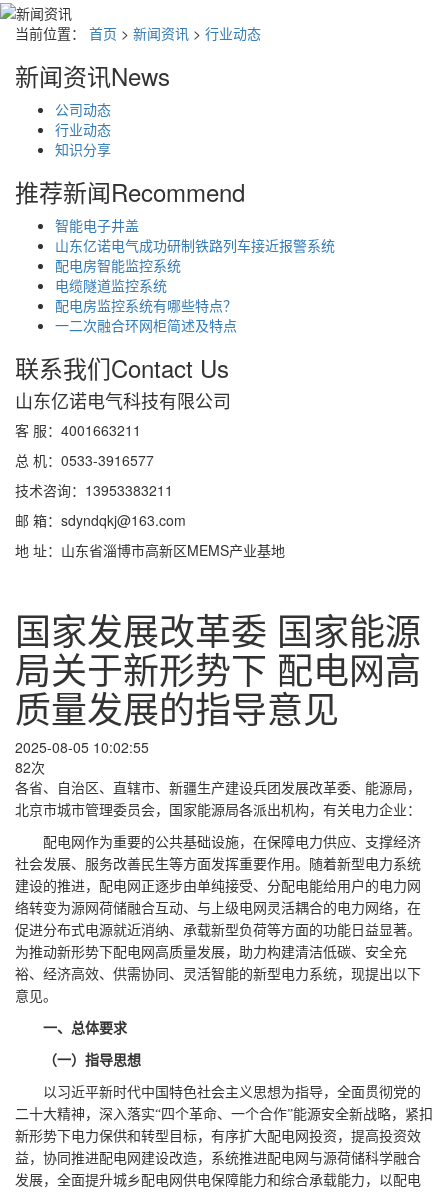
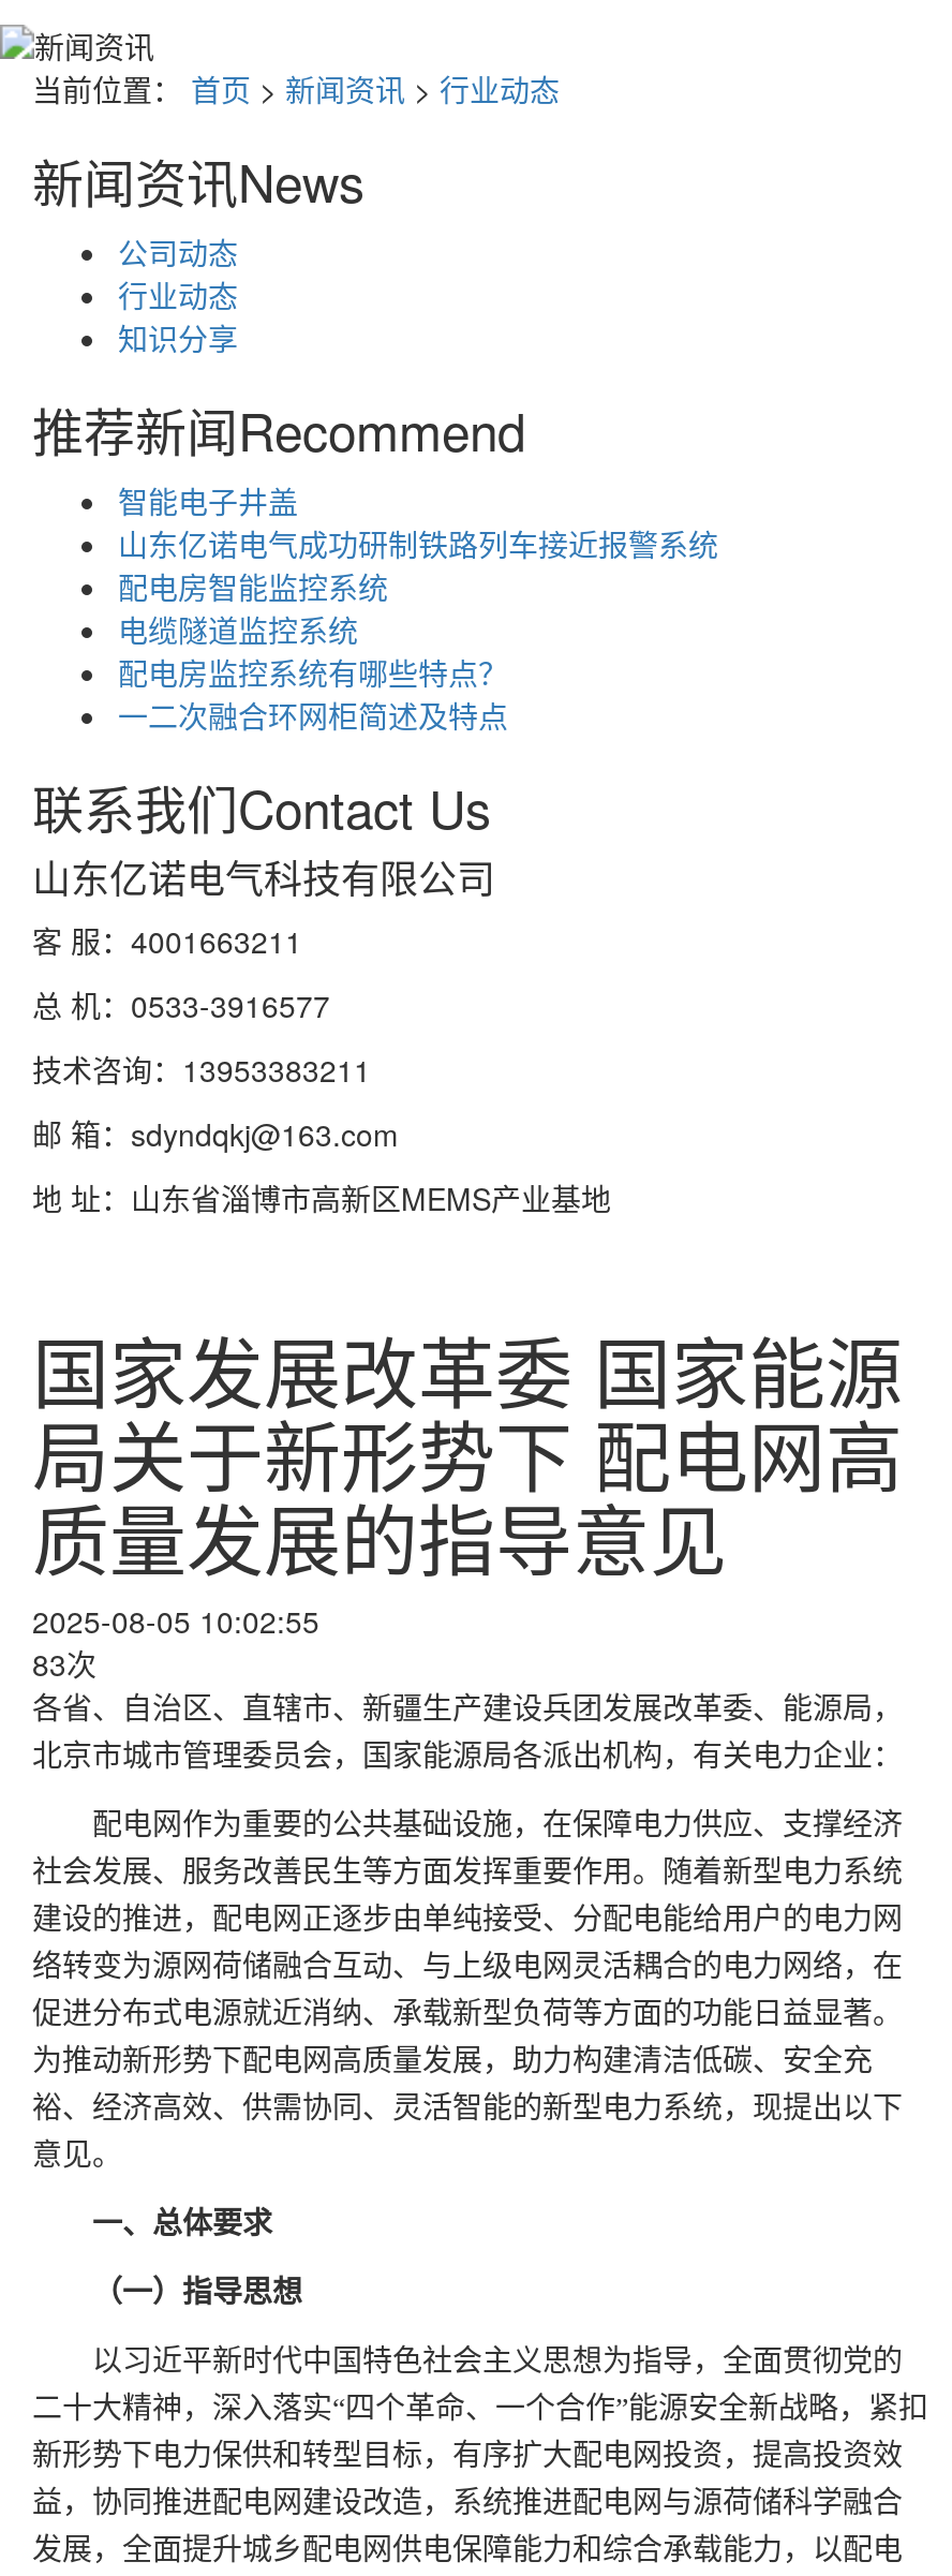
[15,757,45,777] 82次 -> [32,1642,96,1685] 83次

